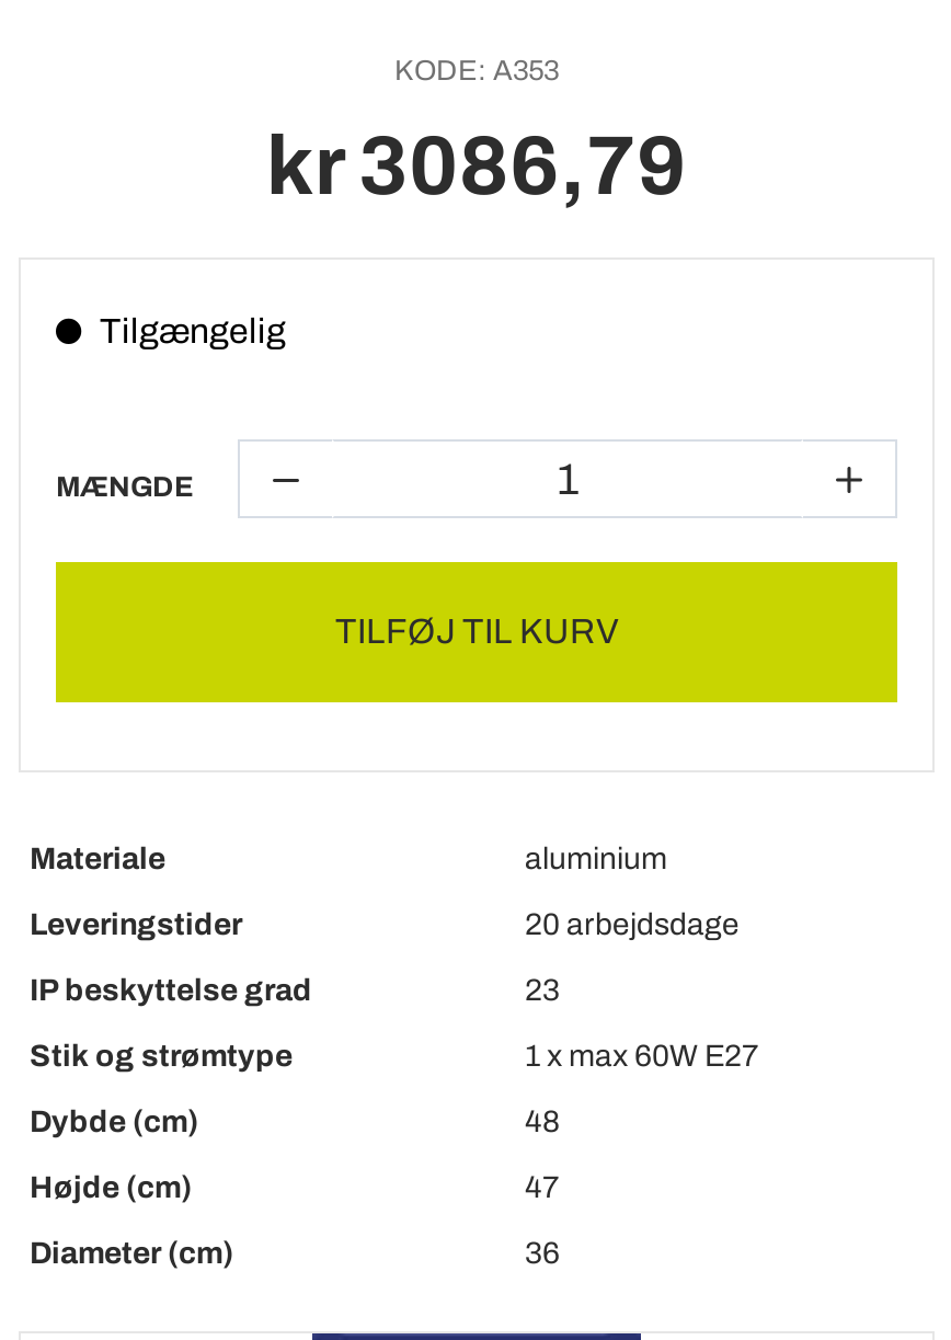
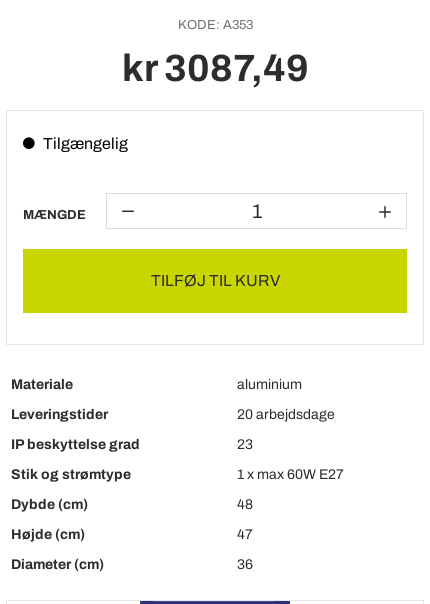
[266,121,687,211] kr 3086,79 -> [121,48,308,89] kr 3087,49

